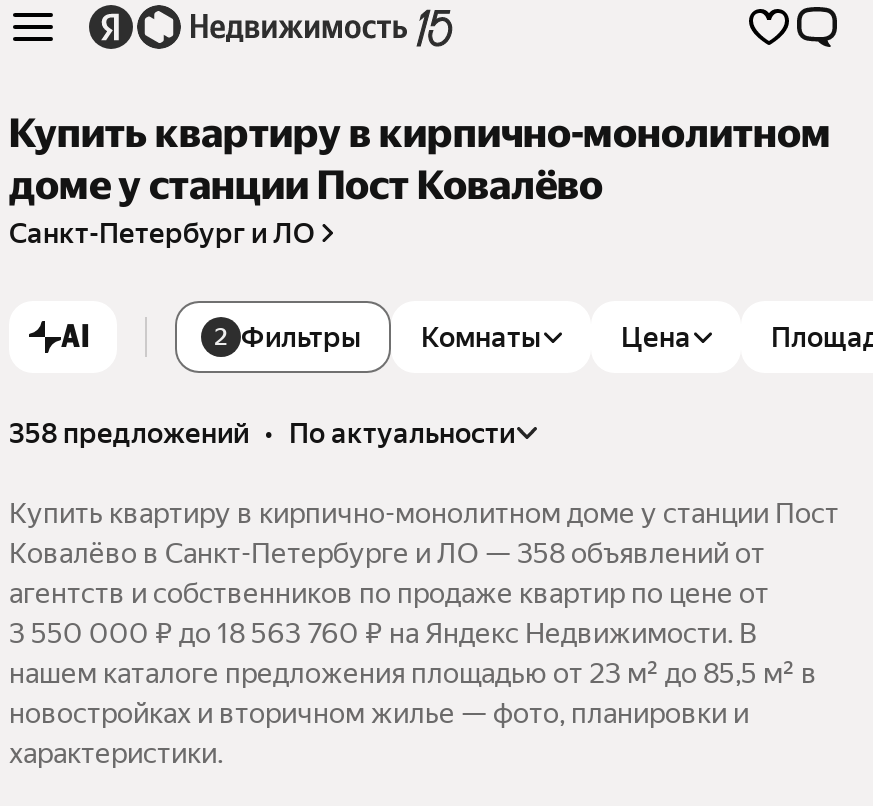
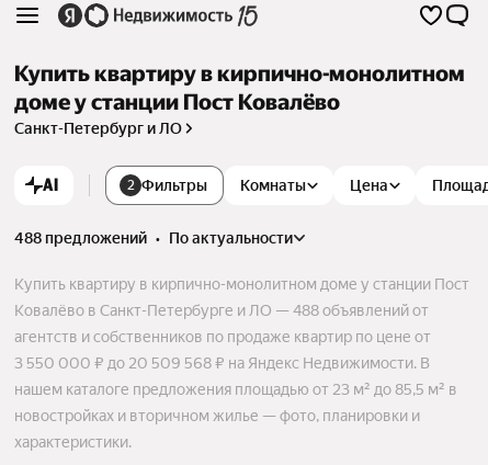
[9,417,515,449] 358 предложений • по актуальности -> [14,229,293,247] 488 предложений • по актуальности
[9,537,765,569] Ковалёво в Санкт-Петербурге и ЛО — 358 объявлений от -> [14,302,429,319] Ковалёво в Санкт-Петербурге и ЛО — 488 объявлений от
[9,617,757,649] 3 550 000 ₽ до 18 563 760 ₽ на Яндекс Недвижимости. В -> [14,354,430,372] 3 550 000 ₽ до 20 509 568 ₽ на Яндекс Недвижимости. В

